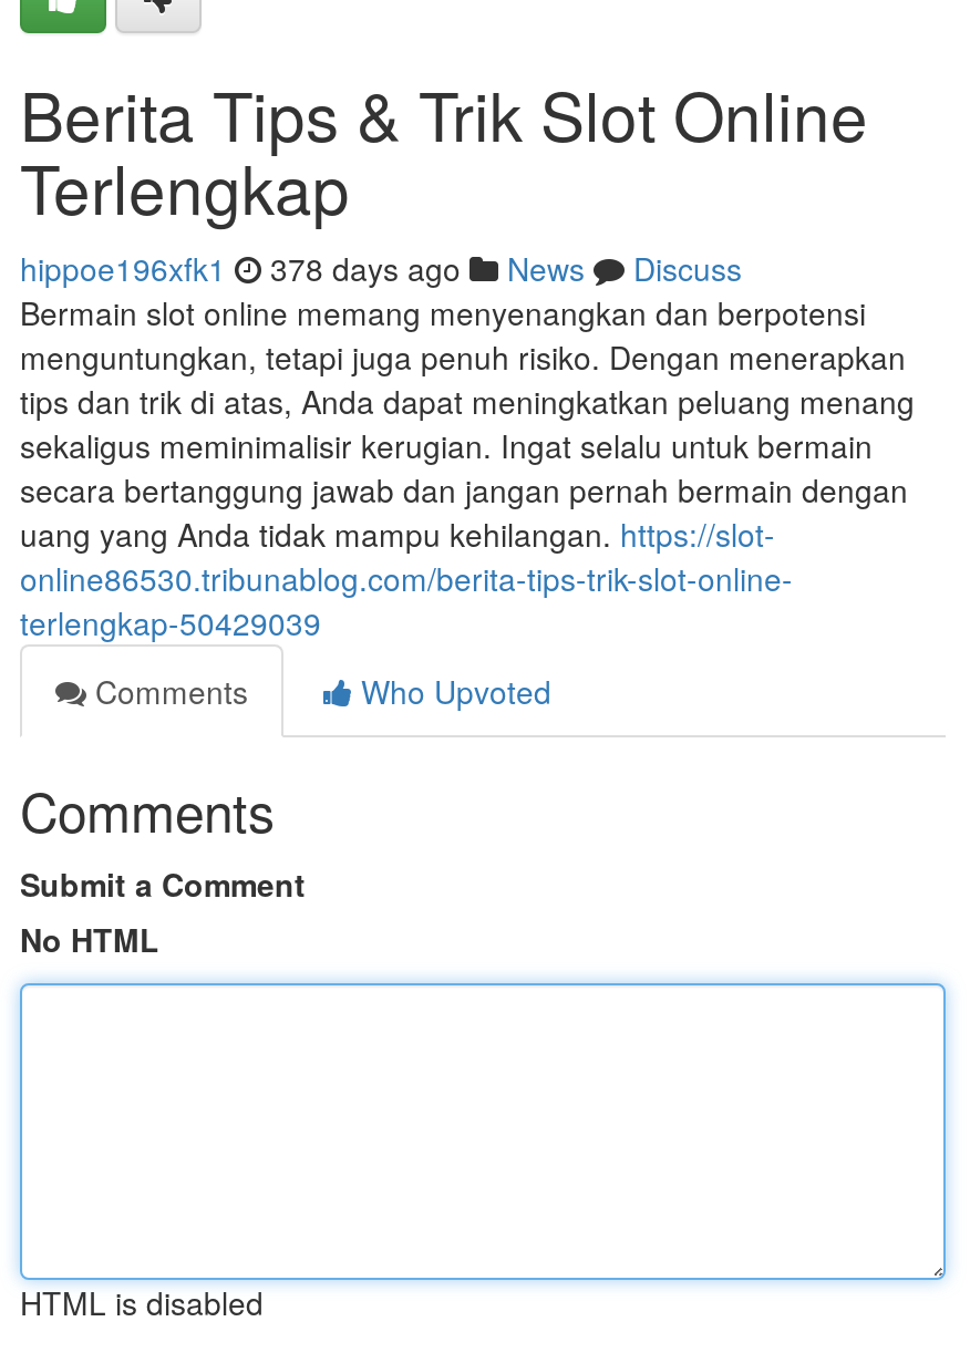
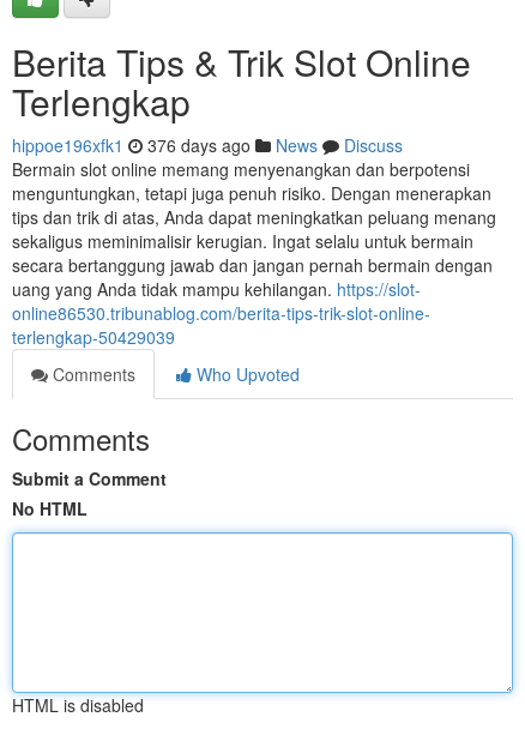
[20,246,742,290] hippoe196xfk1 378 days ago News Discuss -> [12,133,403,157] hippoe196xfk1 376 days ago News Discuss

